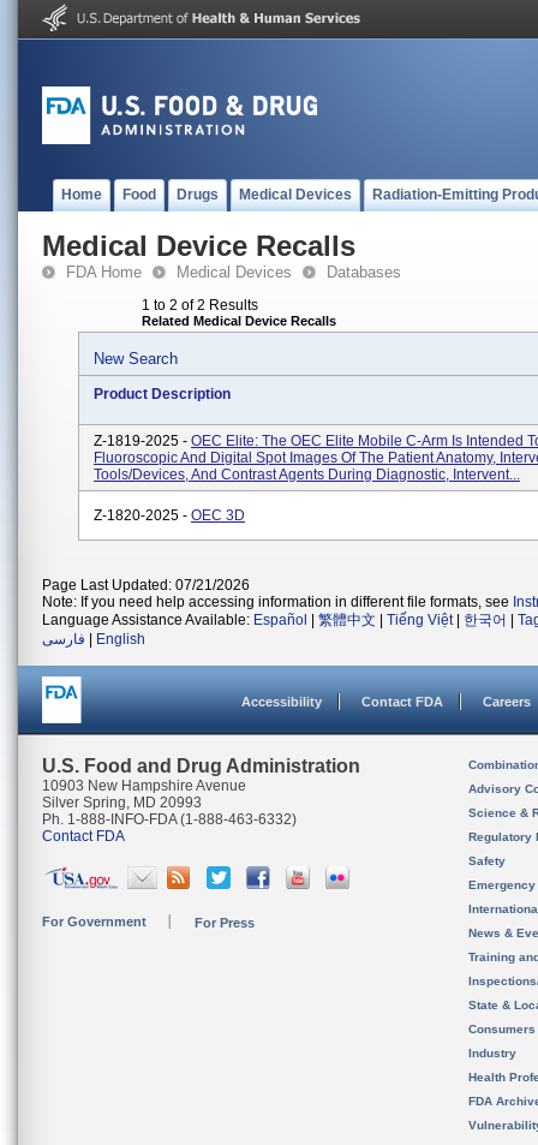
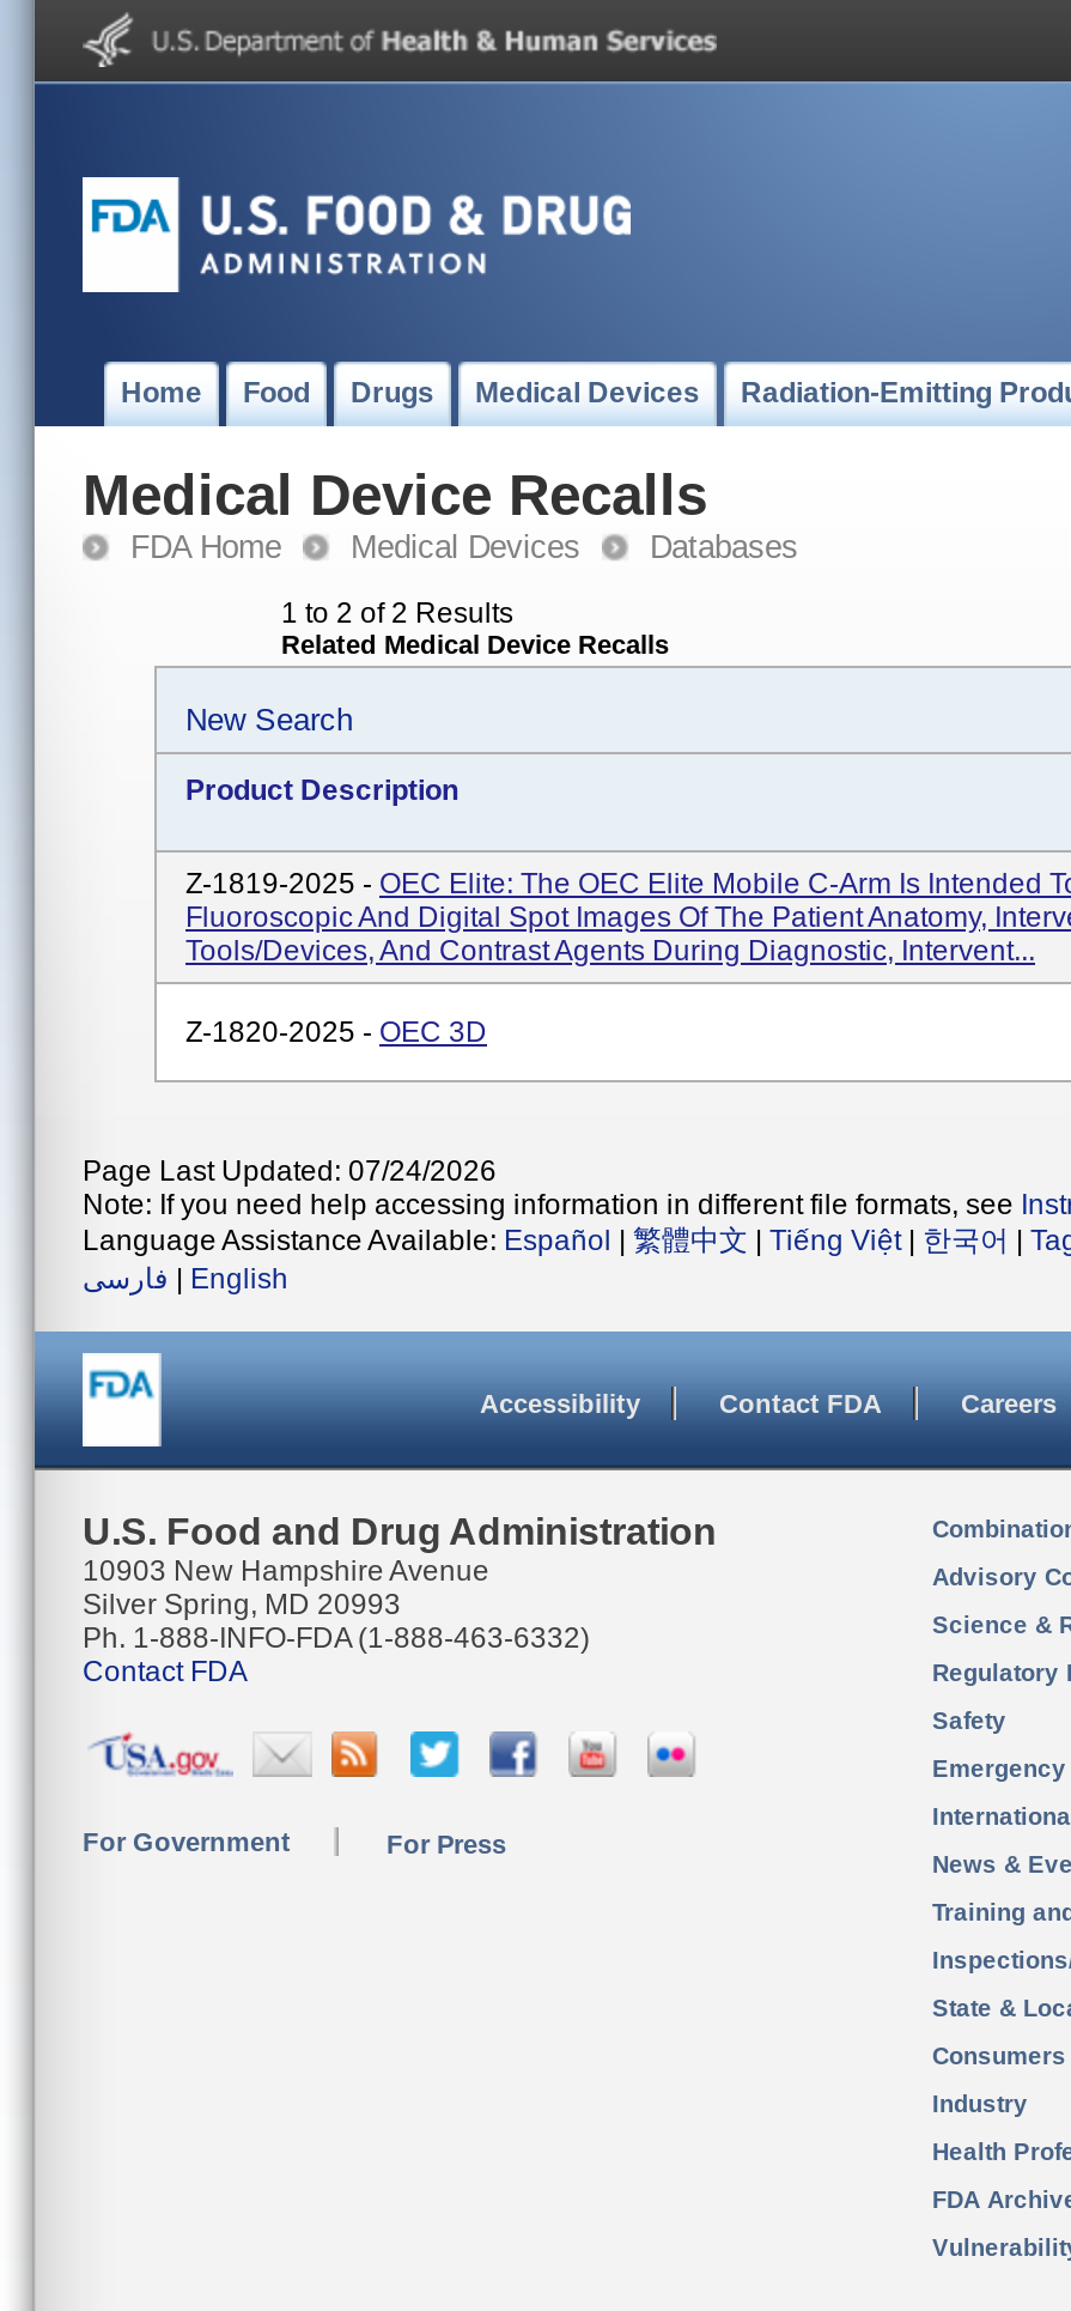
[42,577,250,594] Page Last Updated: 07/21/2026 -> [83,1154,497,1188] Page Last Updated: 07/24/2026

